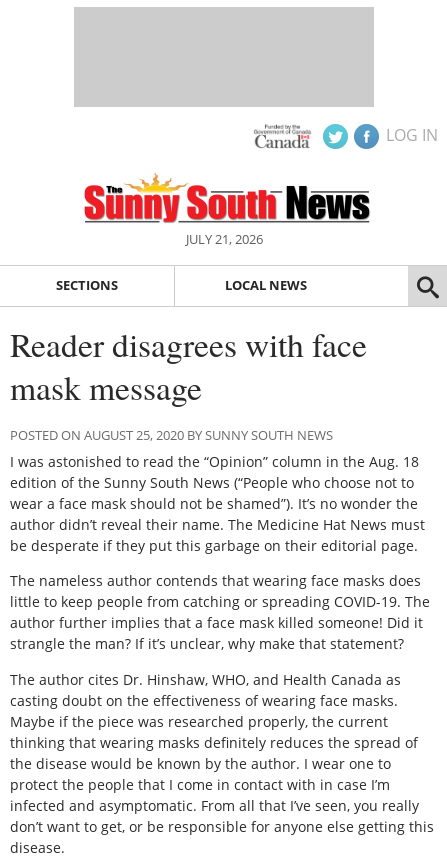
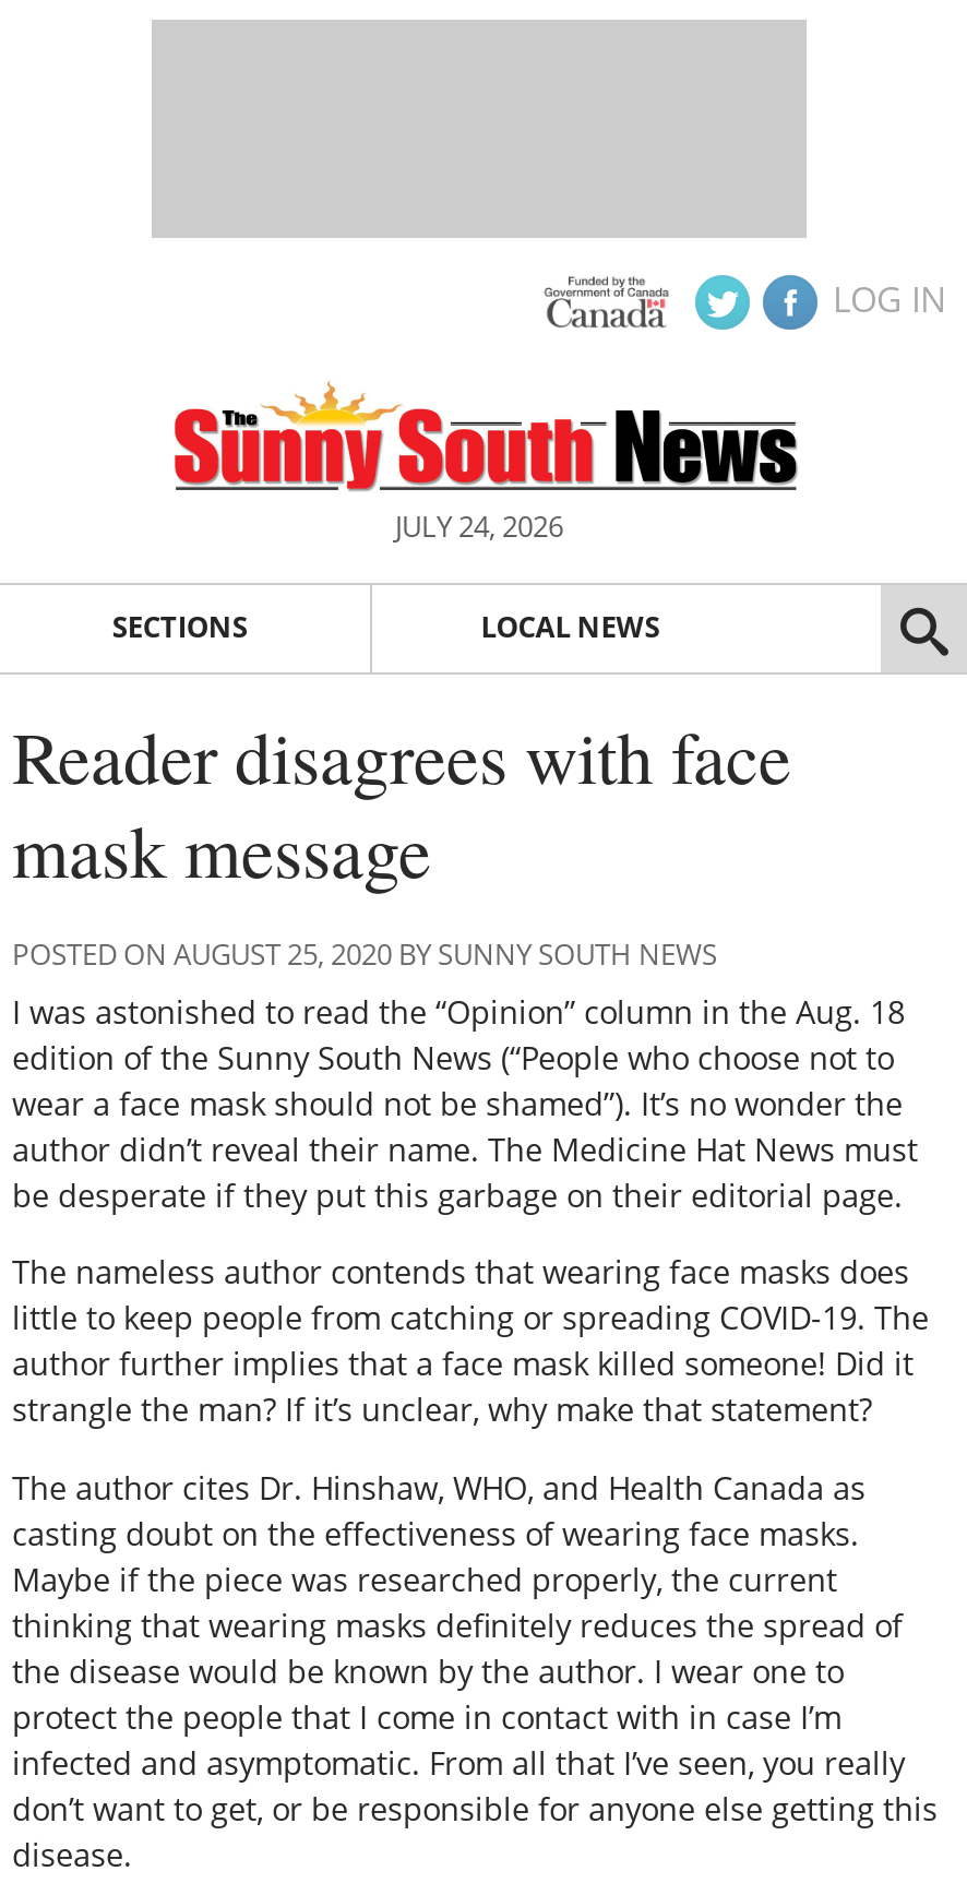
[185,230,262,248] JULY 21, 2026 -> [395,506,563,546] JULY 24, 2026

